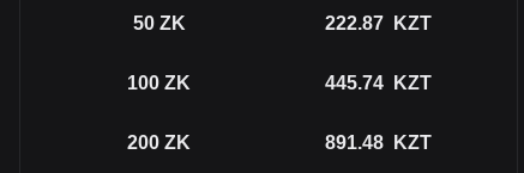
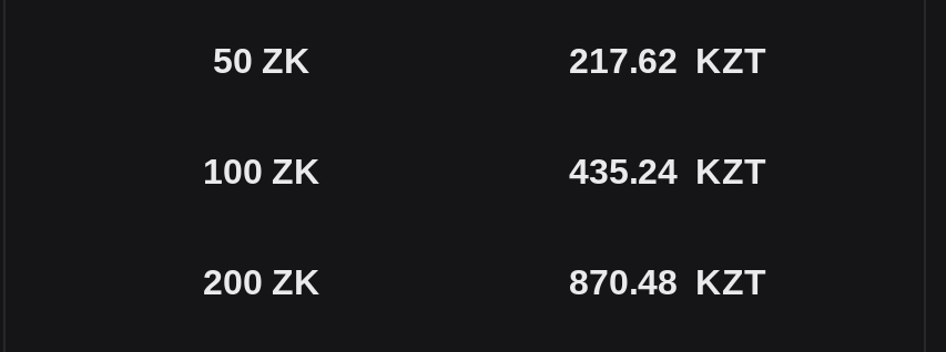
[325,13,432,33] 222.87 KZT -> [569,42,766,80] 217.62 KZT
[325,73,432,93] 445.74 KZT -> [569,153,766,190] 435.24 KZT
[325,132,432,153] 891.48 KZT -> [569,263,766,301] 870.48 KZT

